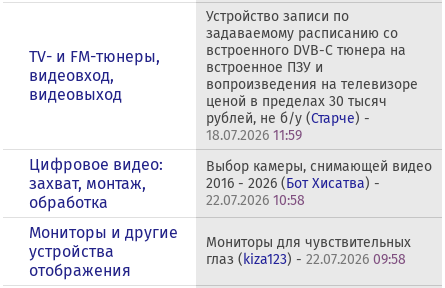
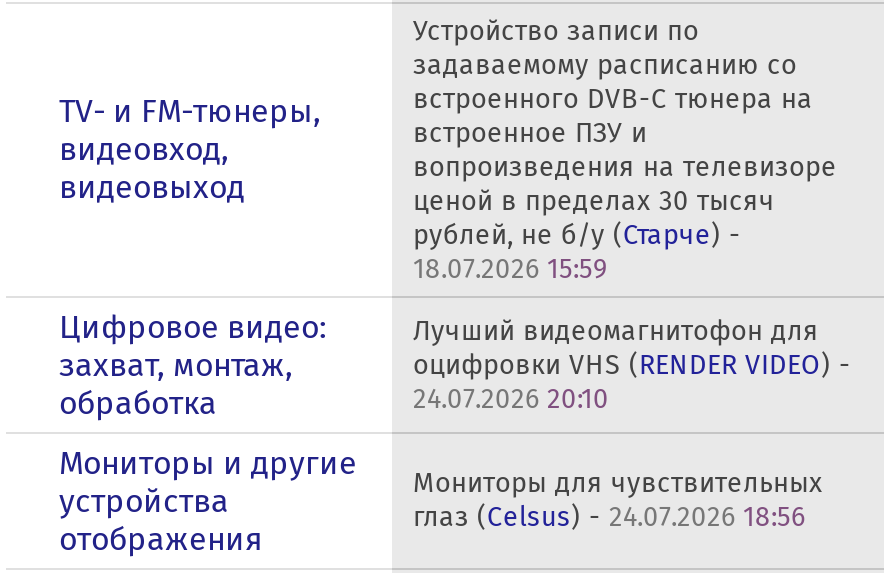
[206,127,302,144] 18.07.2026 11:59 -> [413,252,607,286] 18.07.2026 15:59
[206,158,432,209] Выбор камеры, снимающей видео | 2016 - 2026 (Бот Хисатва) - | 22.07.2026 10:58 -> [413,314,851,416] Лучший видеомагнитофон для | оцифровки VHS (RENDER VIDEO) - | 24.07.2026 20:10
[206,251,406,268] глаз (kiza123) - 22.07.2026 09:58 -> [413,500,805,534] глаз (Celsus) - 24.07.2026 18:56

